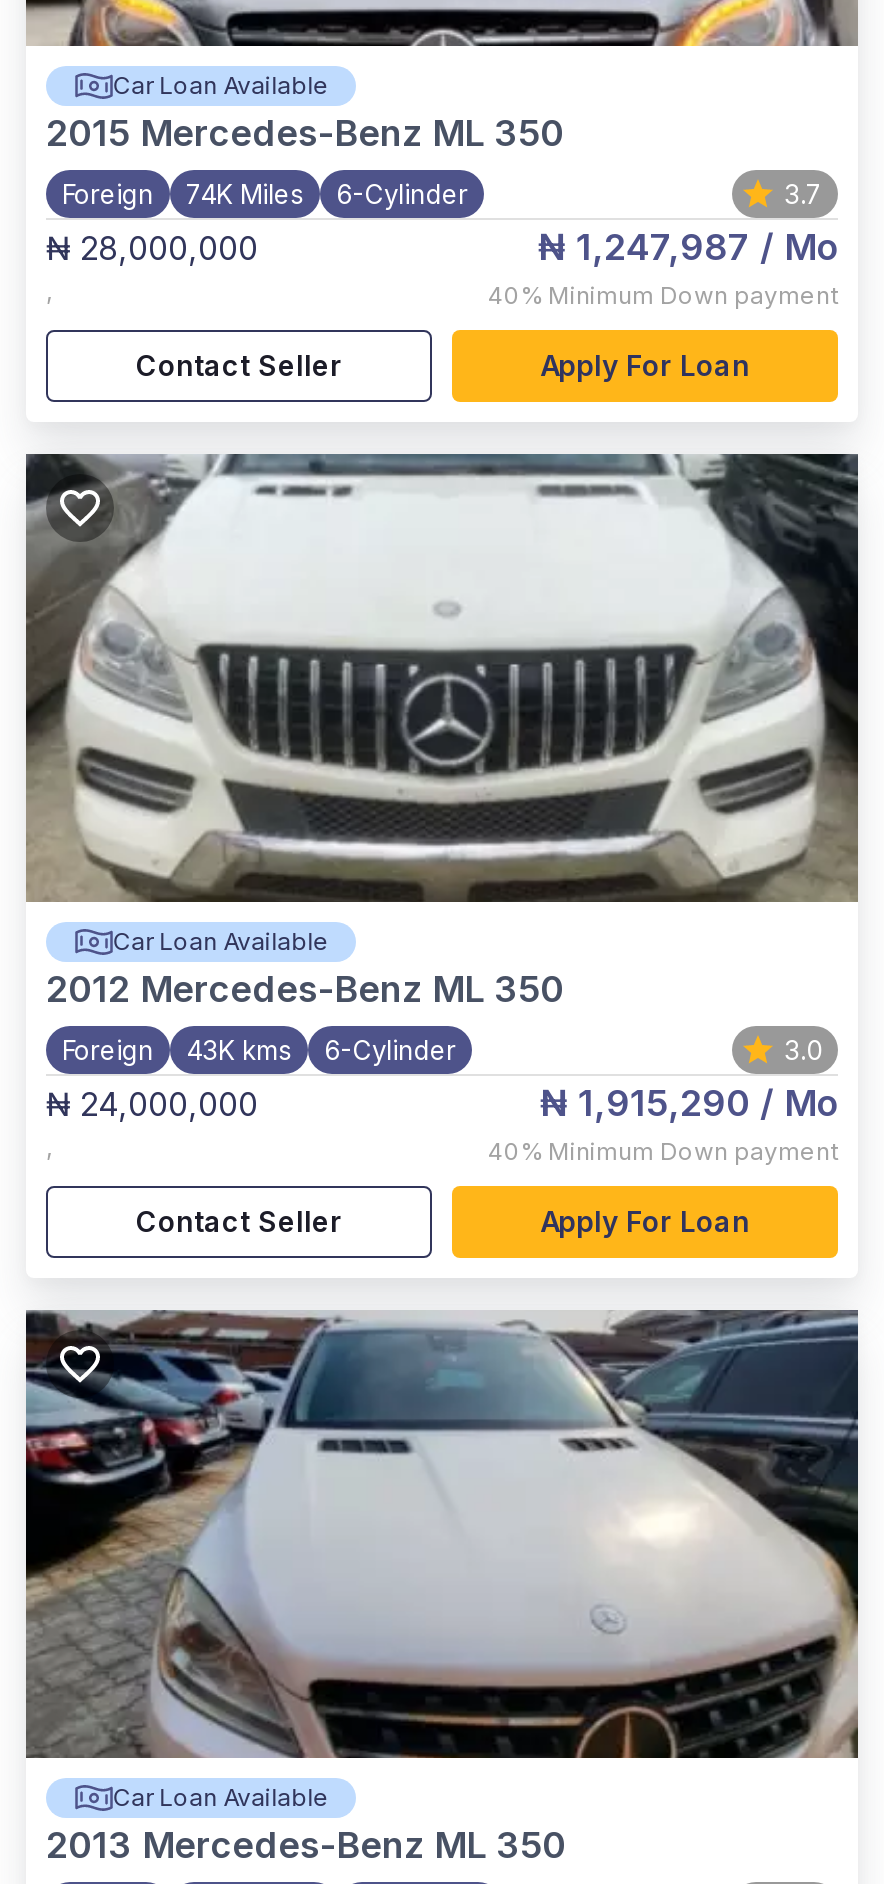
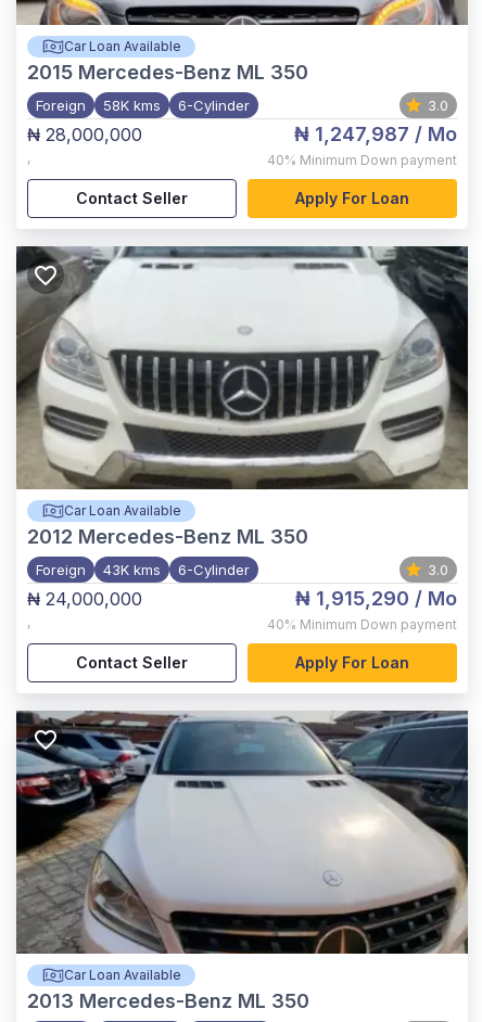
[62,178,468,210] Foreign 74K Miles 6-Cylinder -> [36,97,250,114] Foreign 58K kms 6-Cylinder
[784,178,822,210] 3.7 -> [428,97,448,114] 3.0

